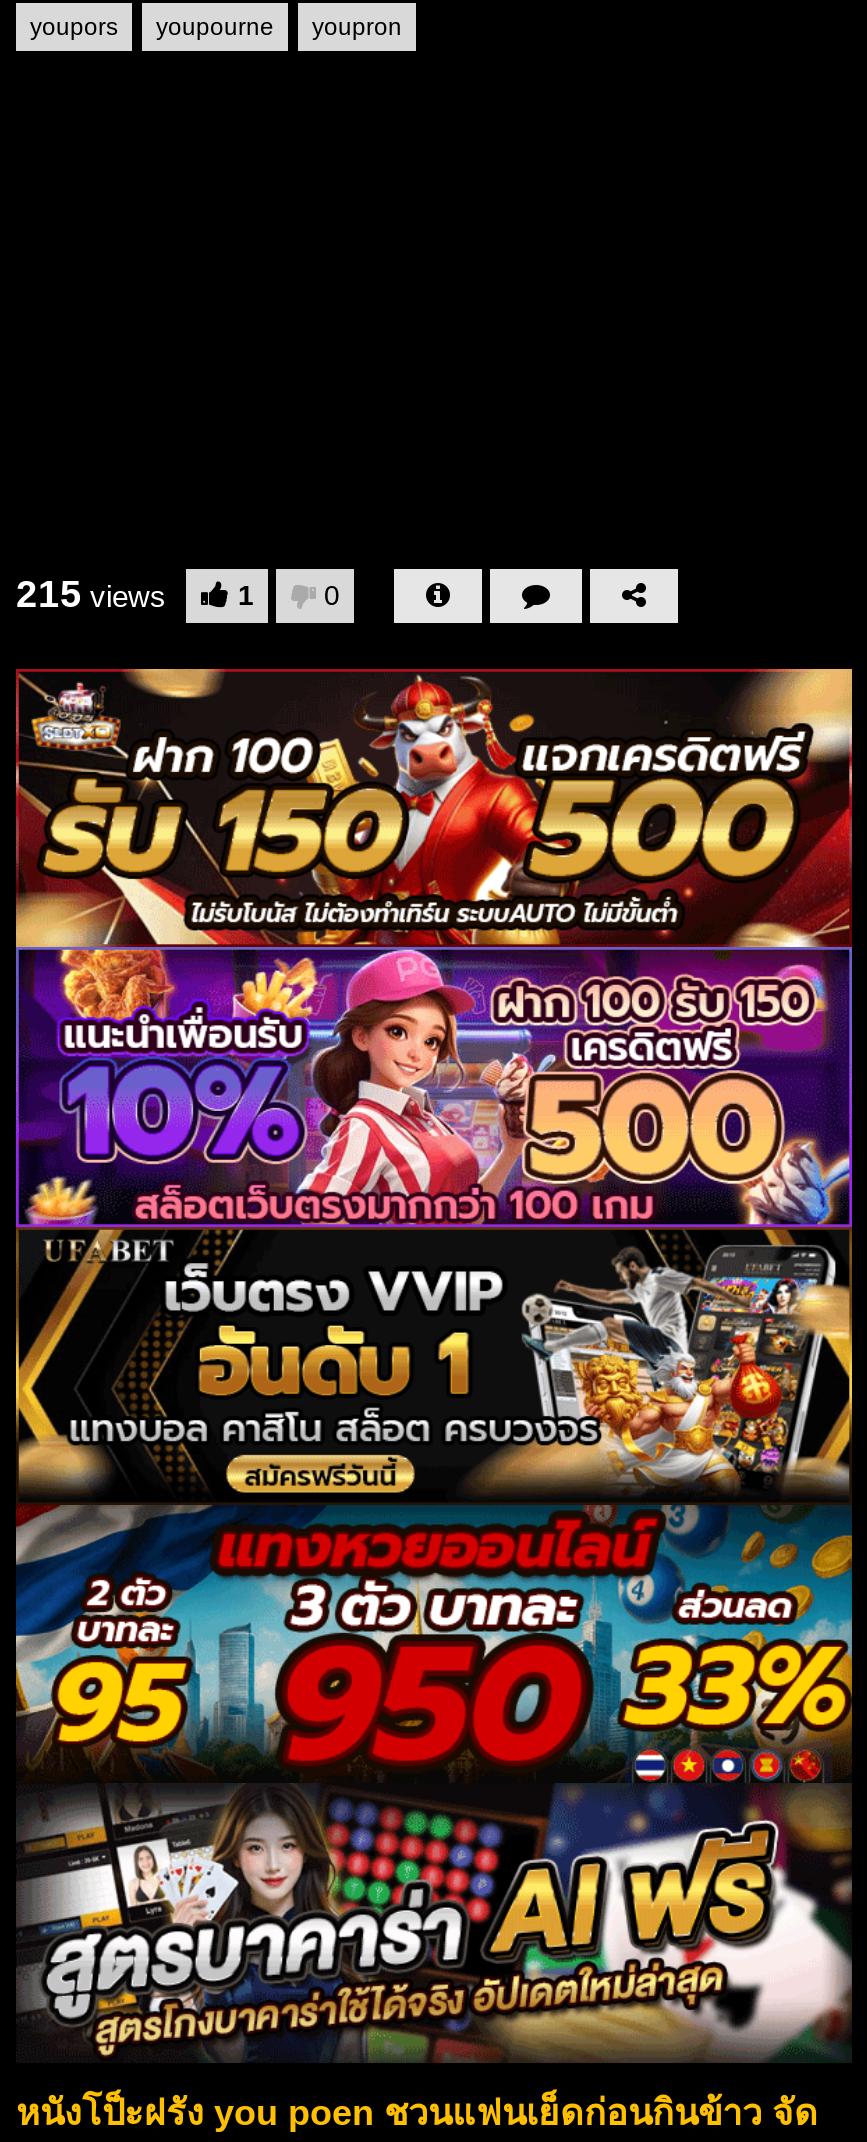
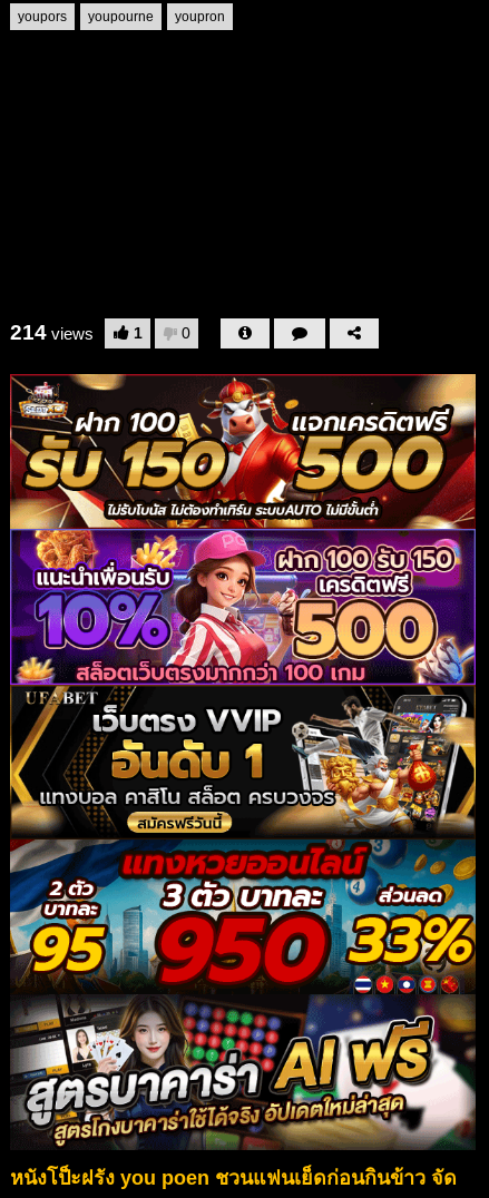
[16,573,166,615] 215 views -> [10,321,94,344] 214 views

